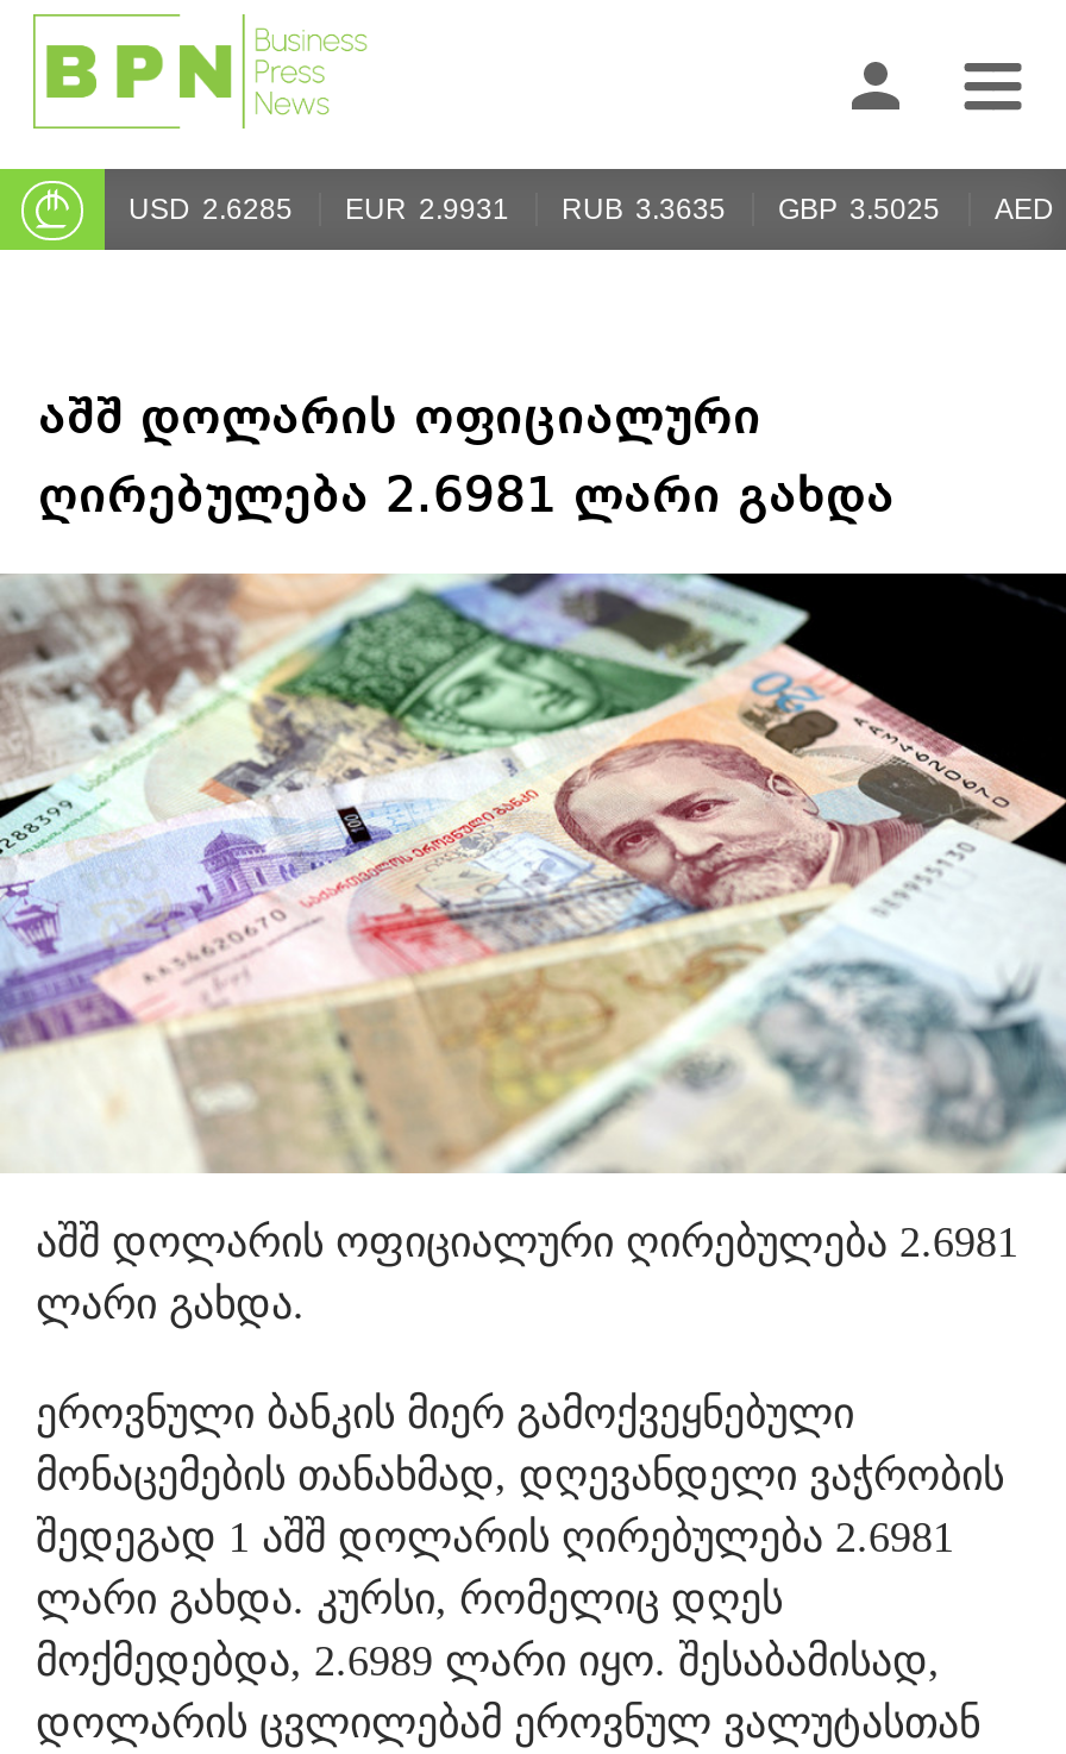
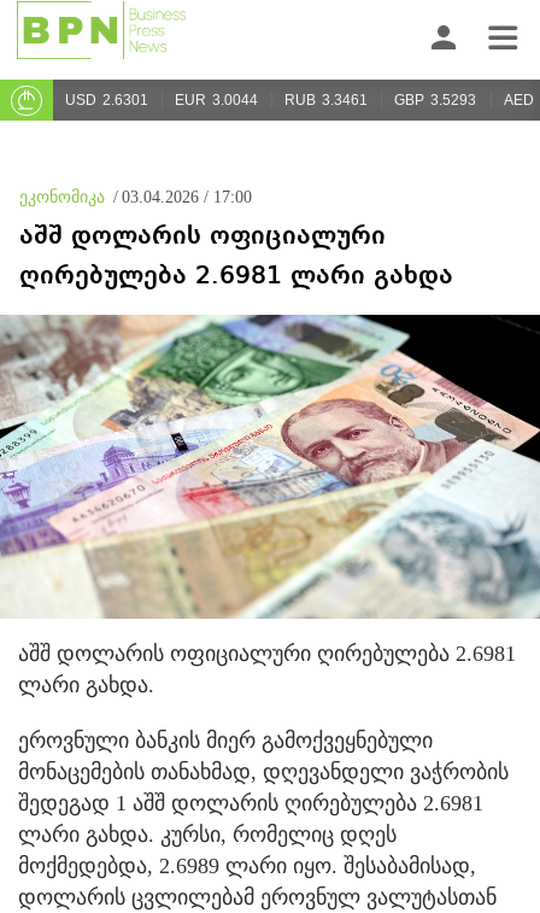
[128,193,293,226] USD 2.6285 -> [65,92,148,109] USD 2.6301
[345,193,509,226] EUR 2.9931 -> [175,92,258,109] EUR 3.0044
[562,193,726,226] RUB 3.3635 -> [284,92,368,109] RUB 3.3461
[778,193,940,226] GBP 3.5025 -> [394,92,476,109] GBP 3.5293
none -> [19,188,252,206] ეკონომიკა / 03.04.2026 / 17:00

